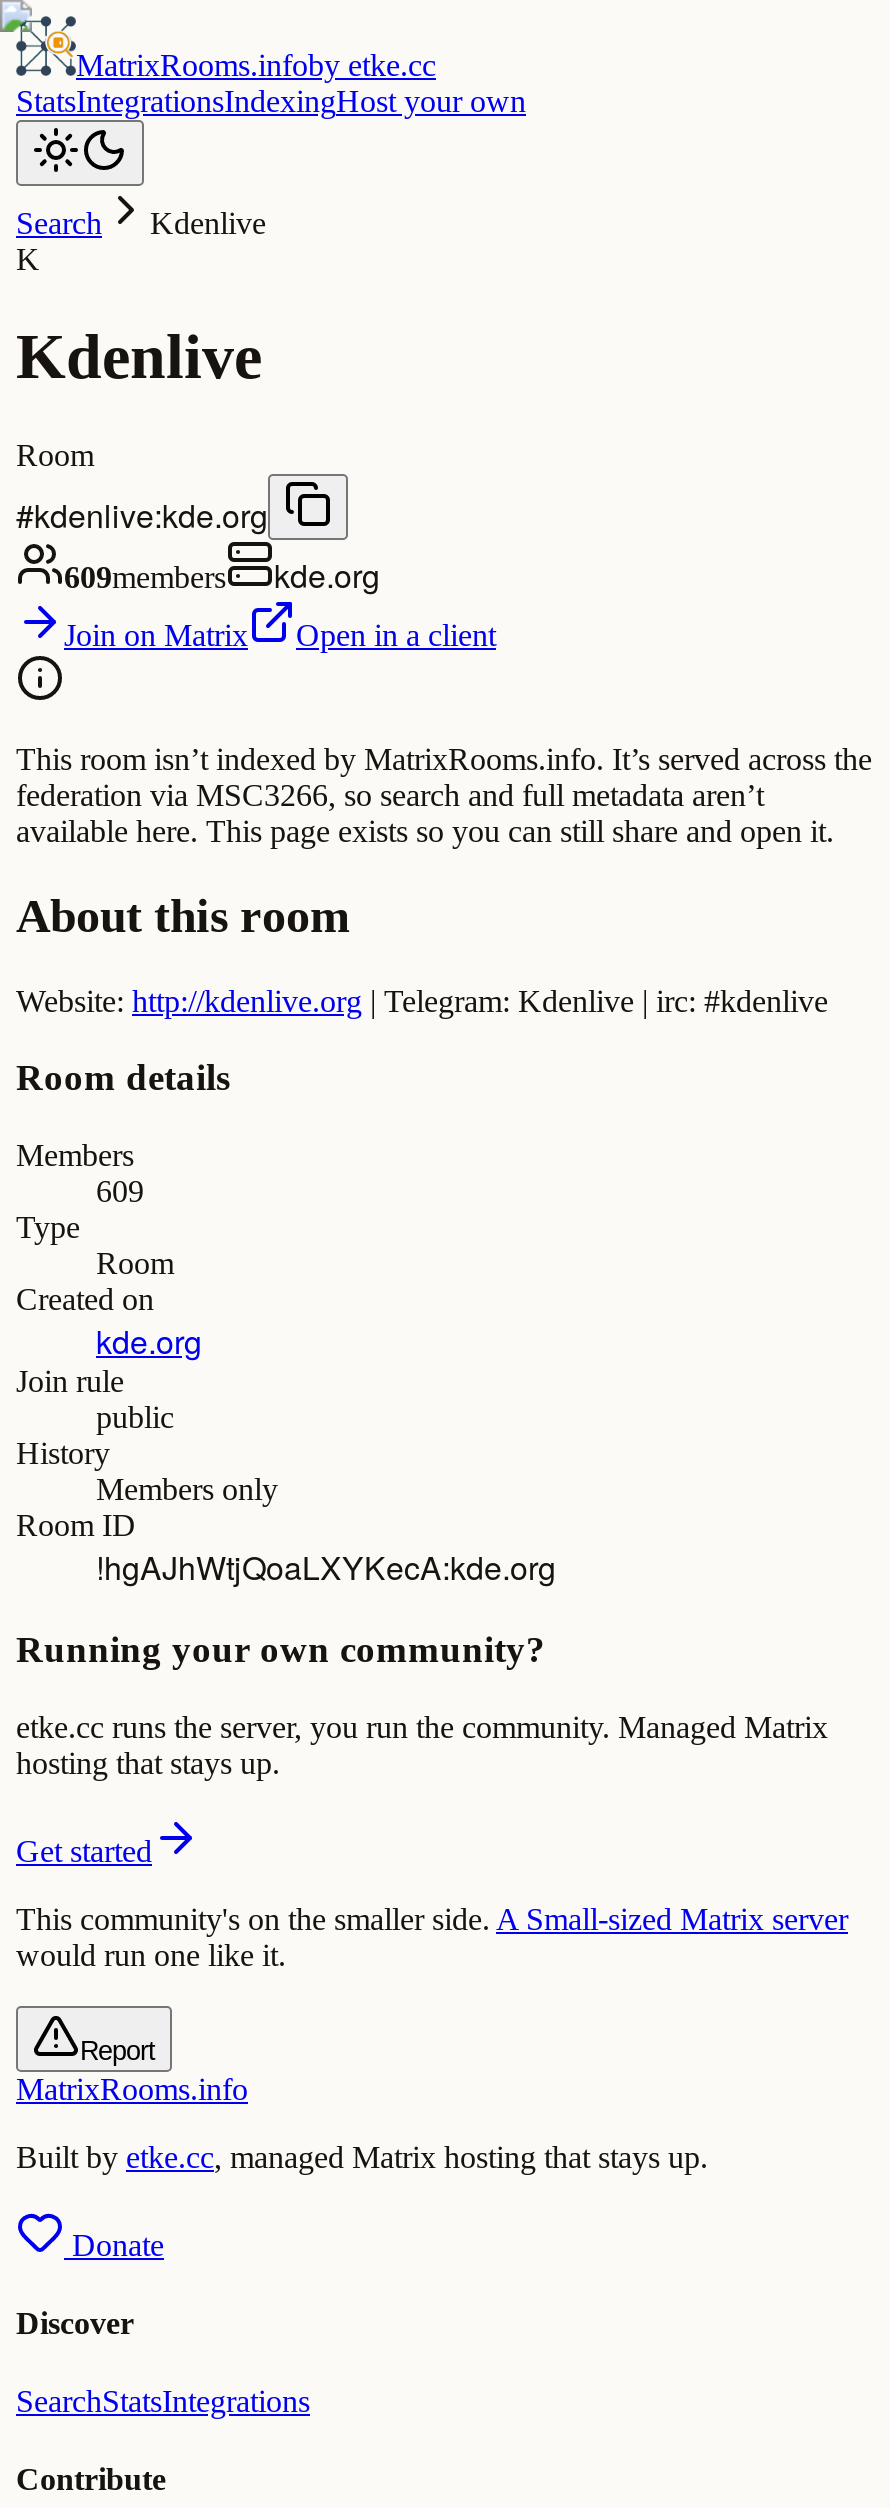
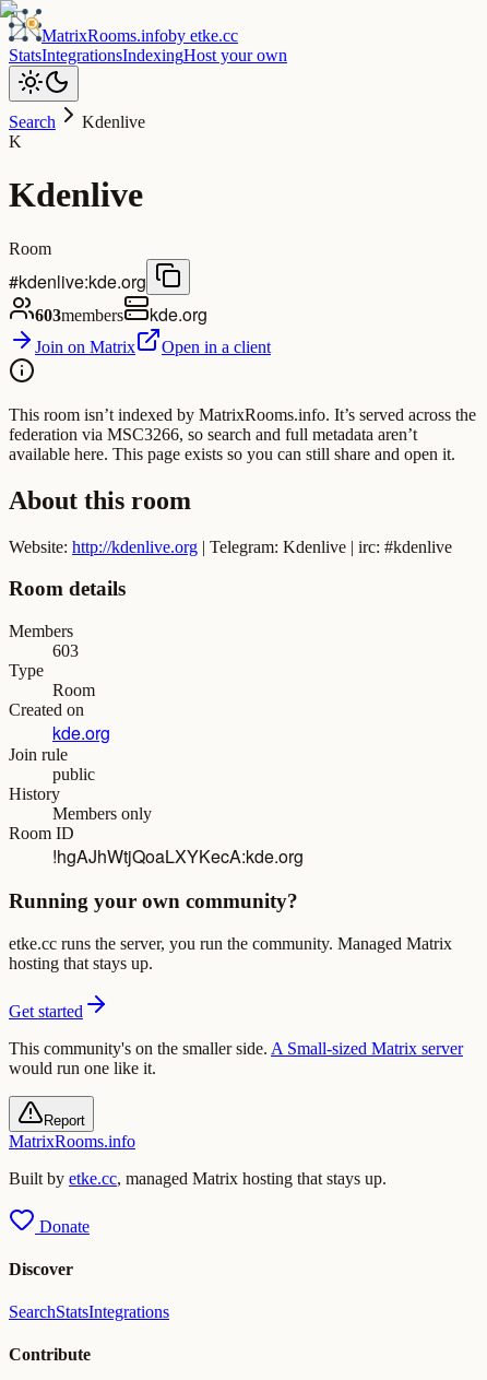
[64,552,380,598] 609members kde.org -> [35,301,207,327] 603members kde.org
[96,1174,144,1208] 609 -> [52,641,79,660] 603

